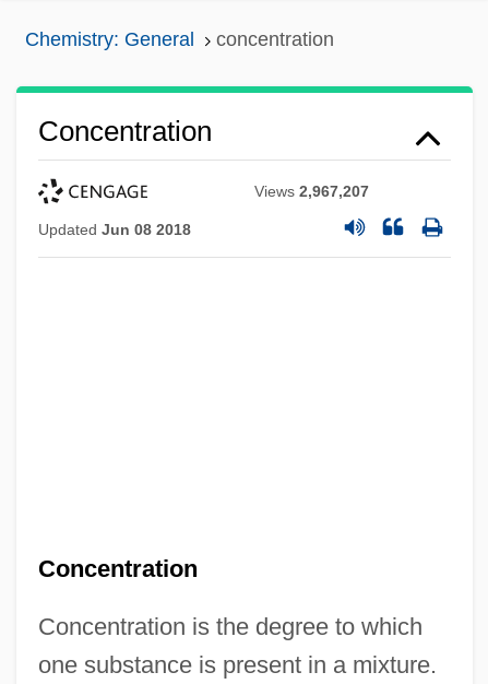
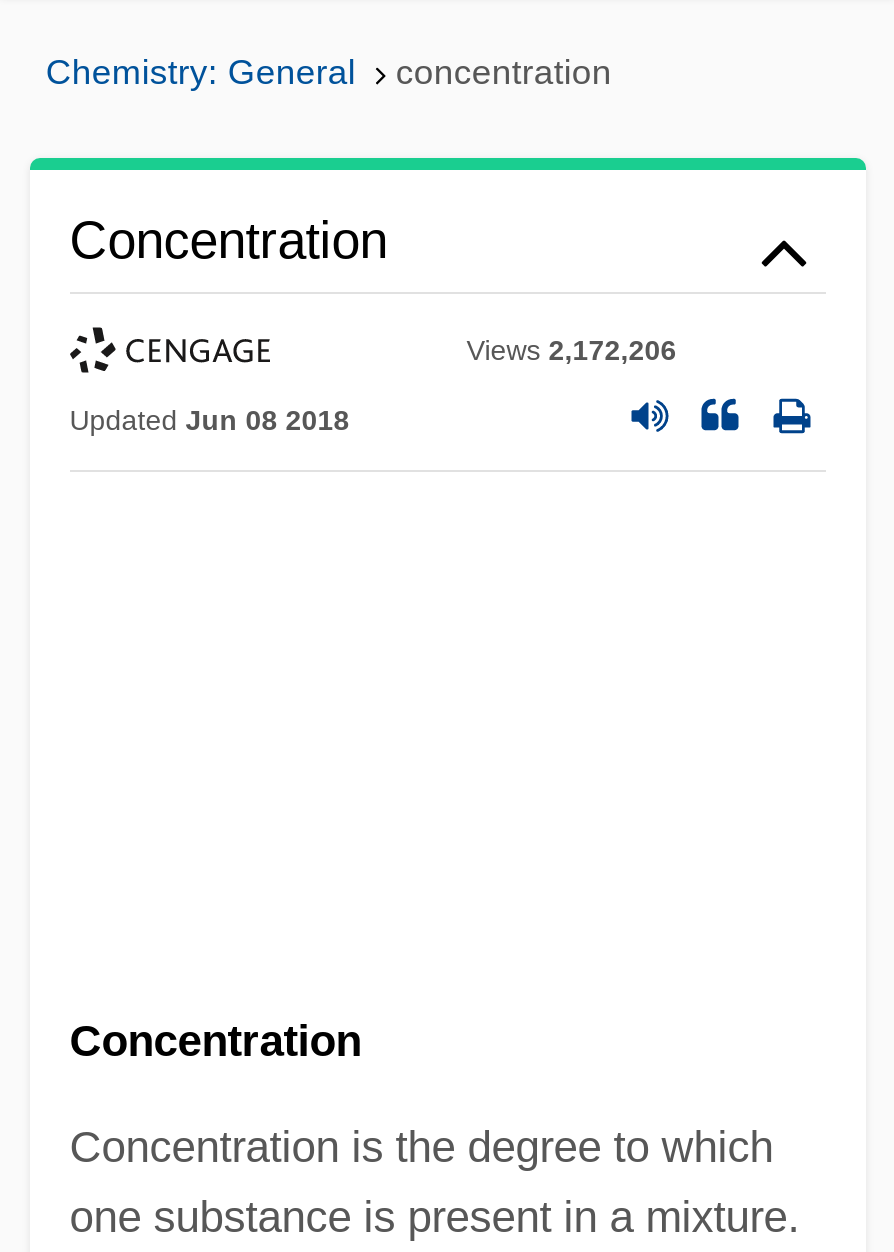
[255,182,369,200] Views 2,967,207 -> [466,334,676,366] Views 2,172,206

